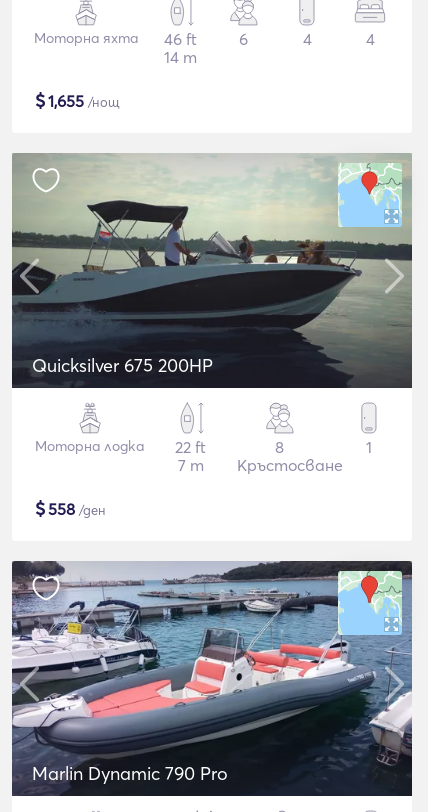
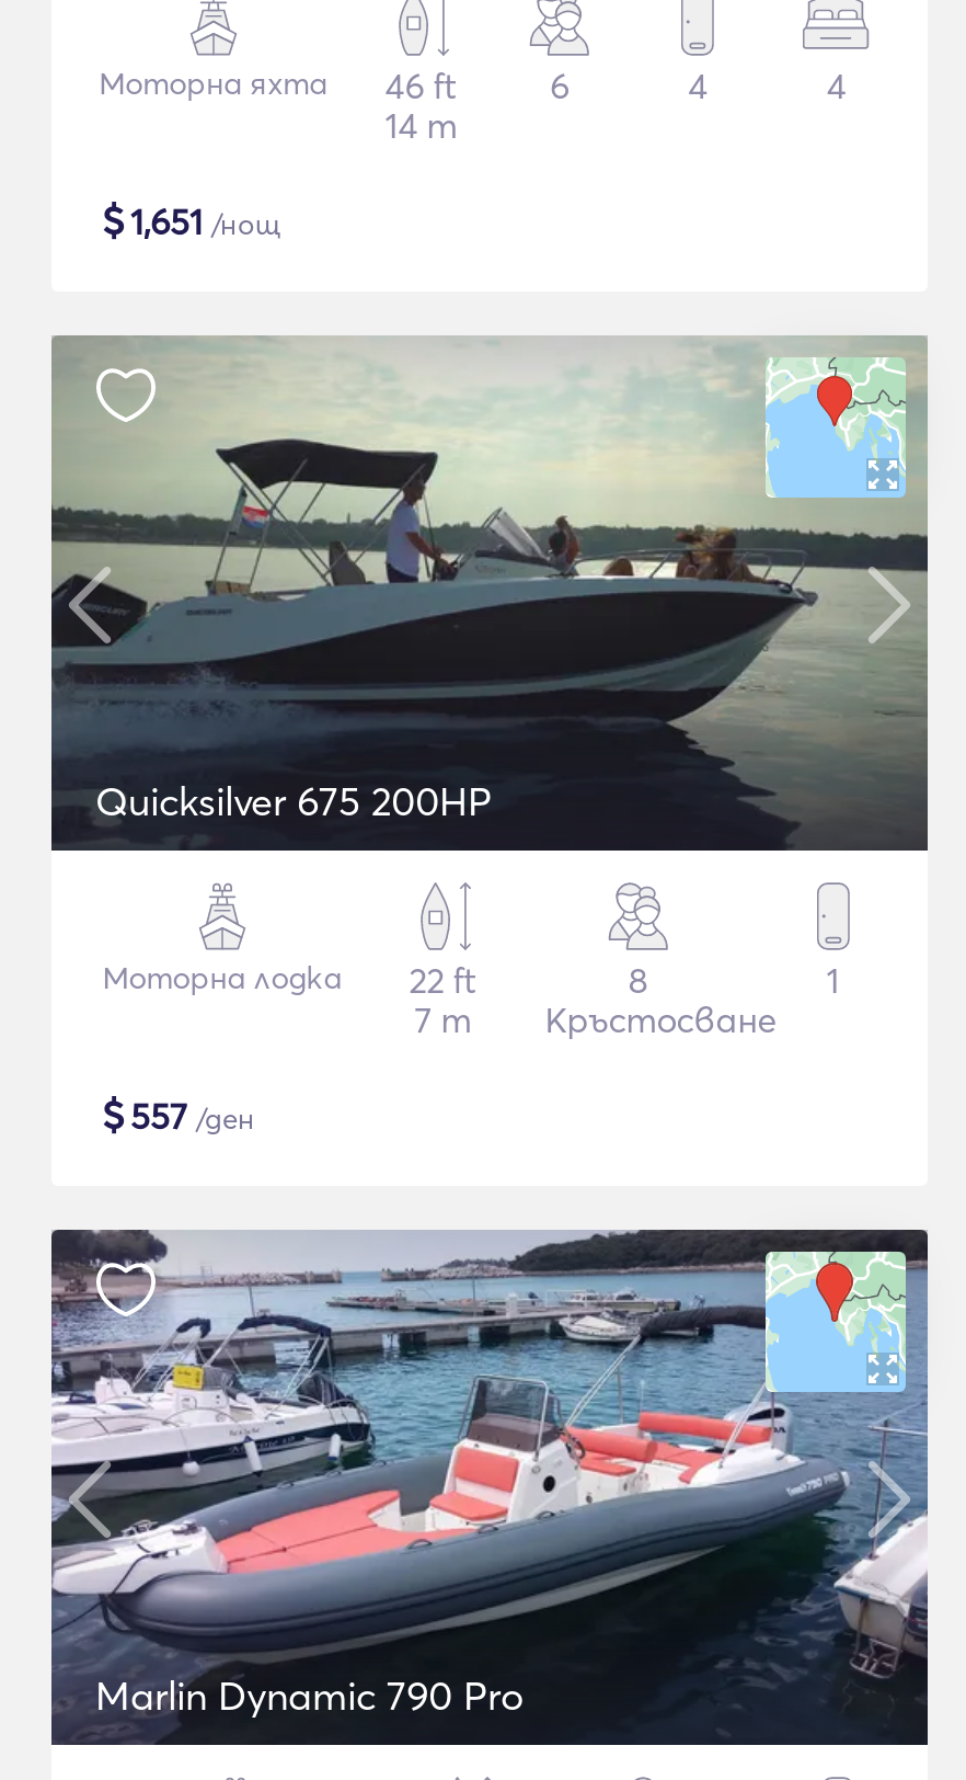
[35,89,120,112] $1,655 /нощ -> [102,195,281,246] $1,651 /нощ
[35,497,106,520] $558 /ден -> [102,1089,255,1140] $557 /ден

